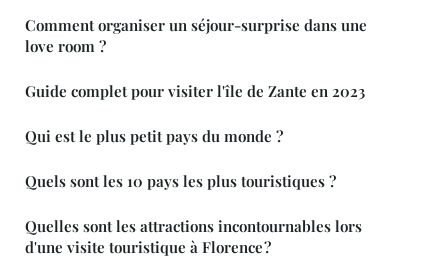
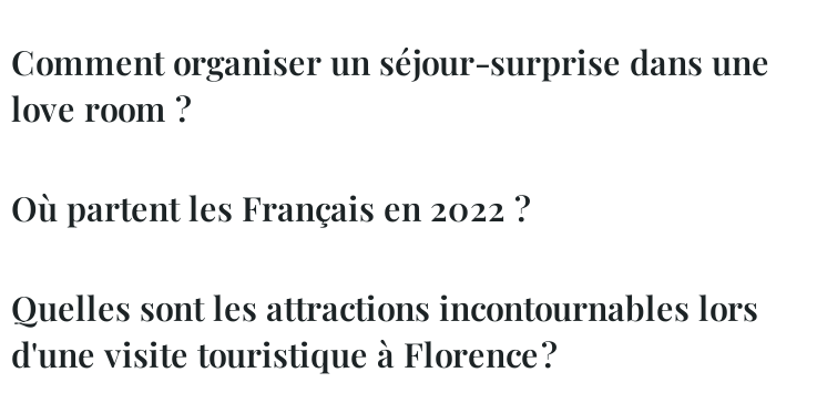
[25,81,365,191] Guide complet pour visiter l'île de Zante en 2023 | Qui est le plus petit pays du monde ? | Quels sont les 10 pays les plus touristiques ? -> [11,186,530,231] Où partent les Français en 2022 ?

